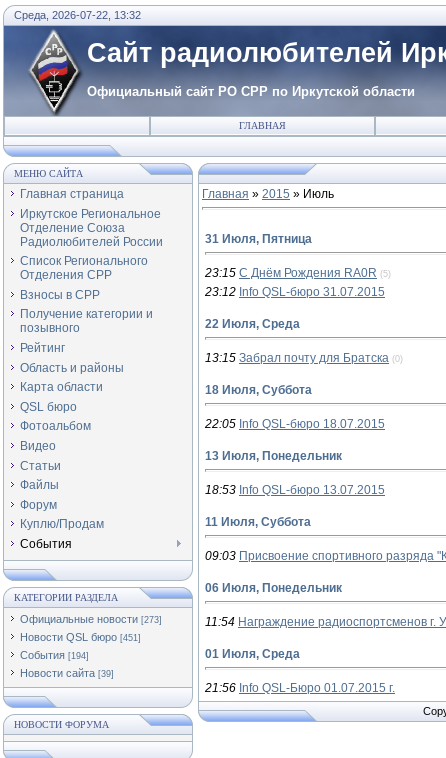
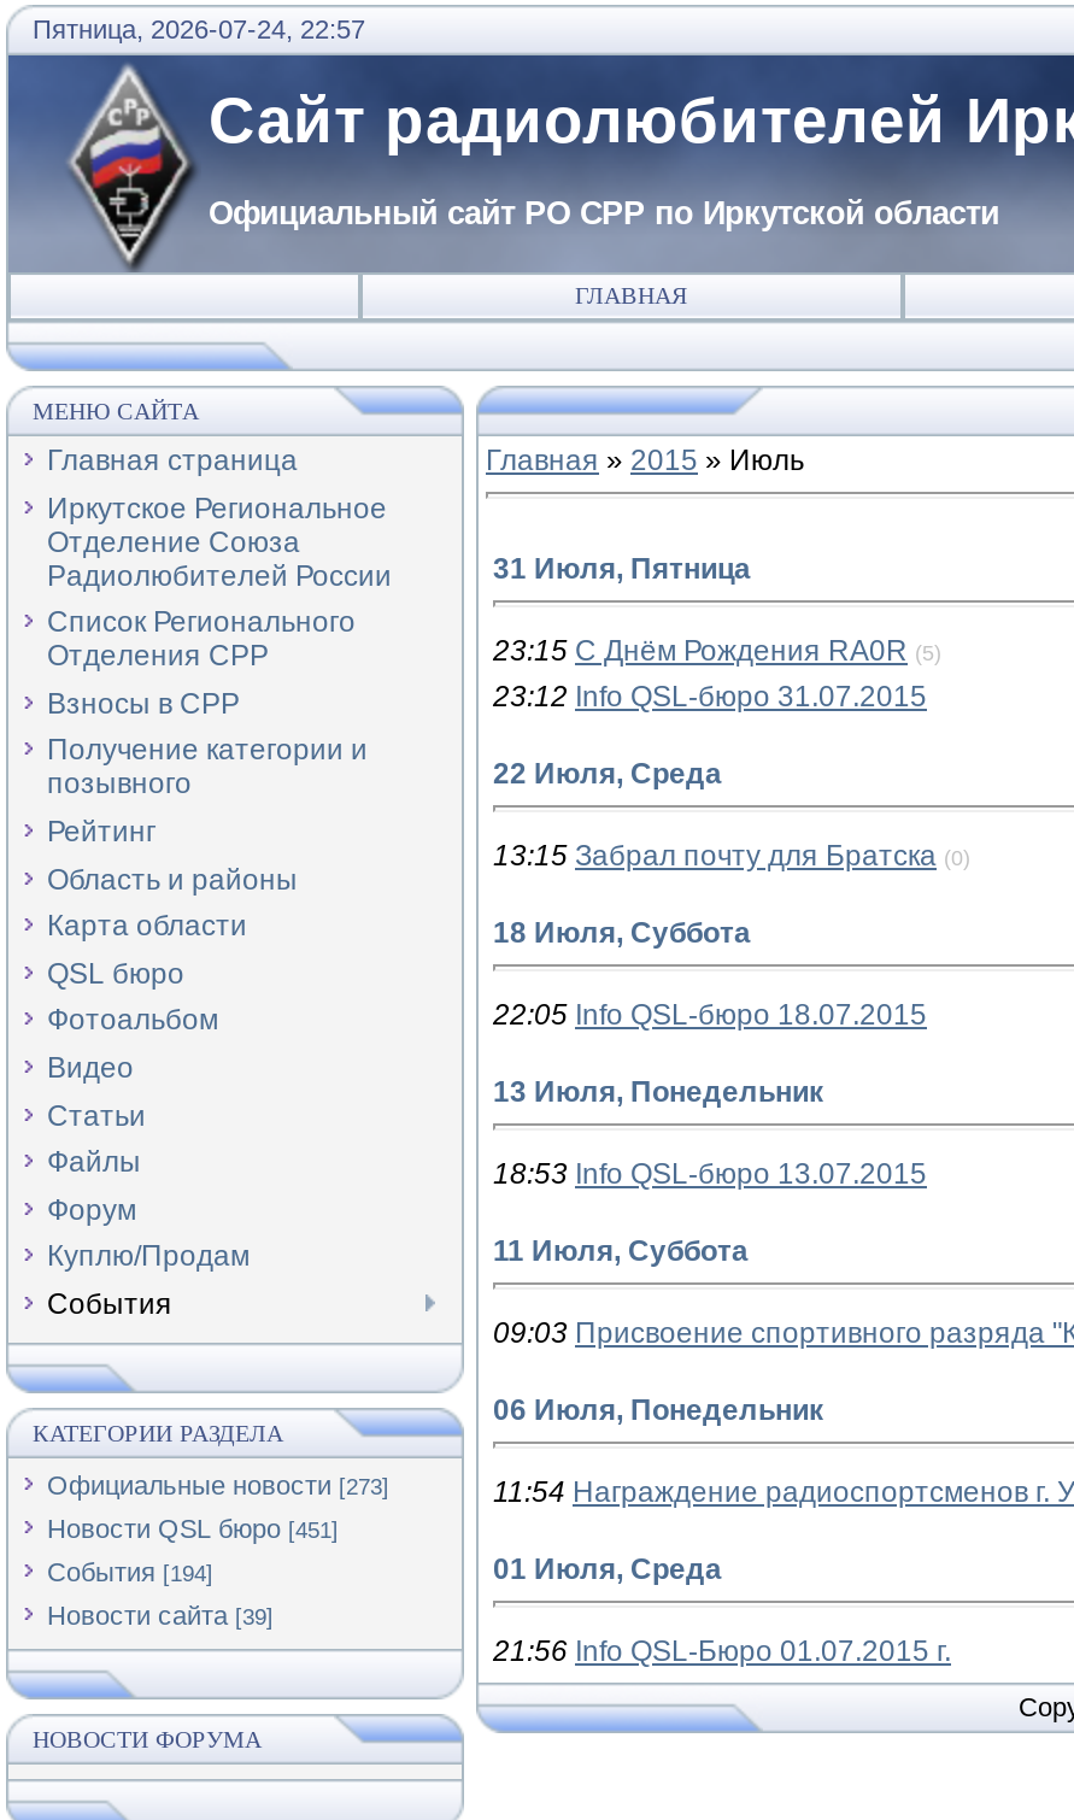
[14,9,141,21] Среда, 2026-07-22, 13:32 -> [33,14,365,43] Пятница, 2026-07-24, 22:57

